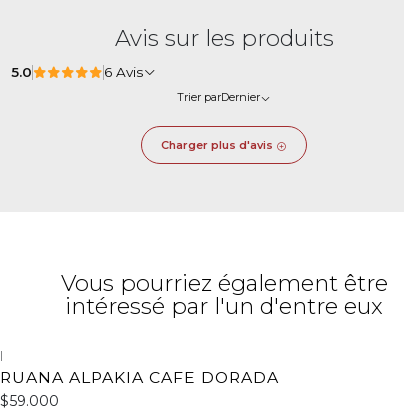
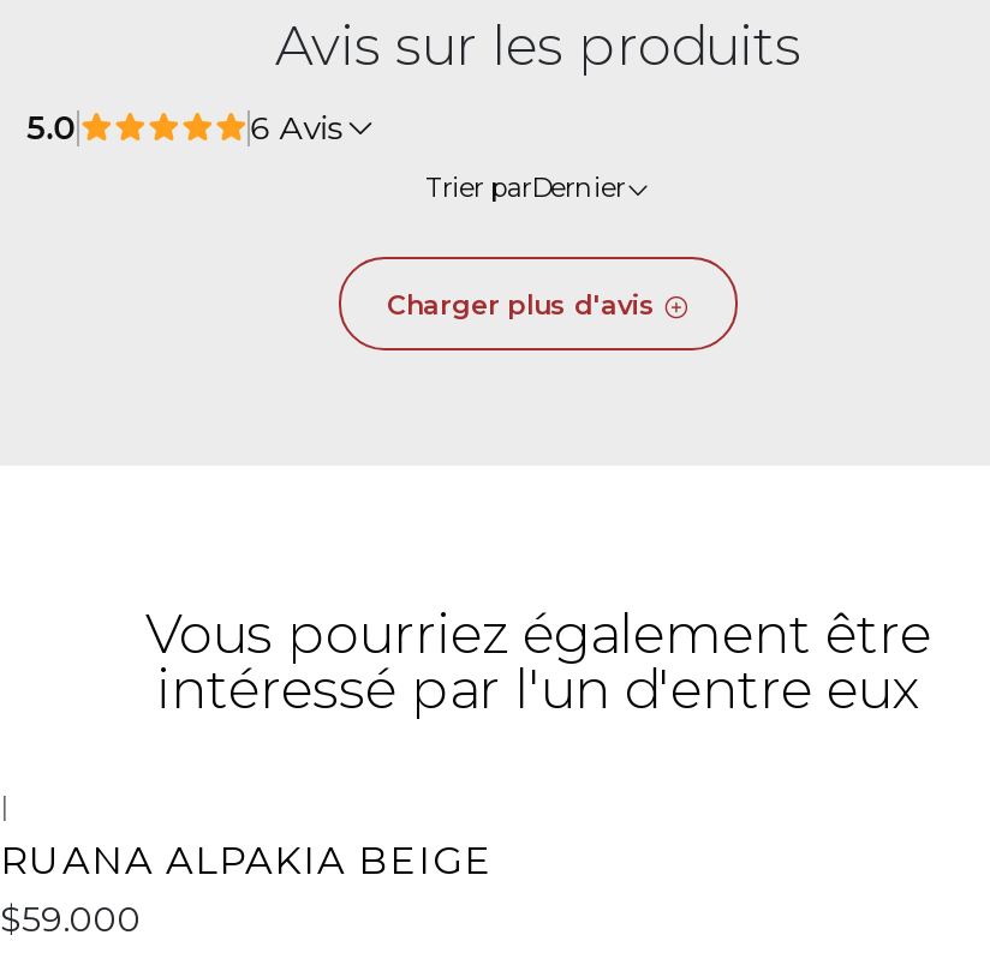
[0,368,279,387] RUANA ALPAKIA CAFE DORADA -> [0,838,493,883] RUANA ALPAKIA BEIGE

